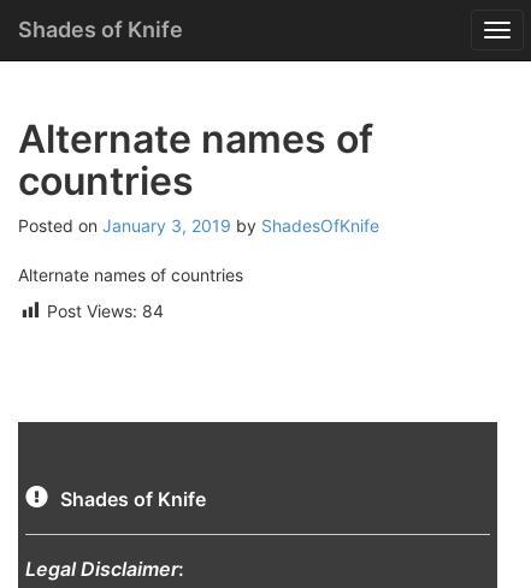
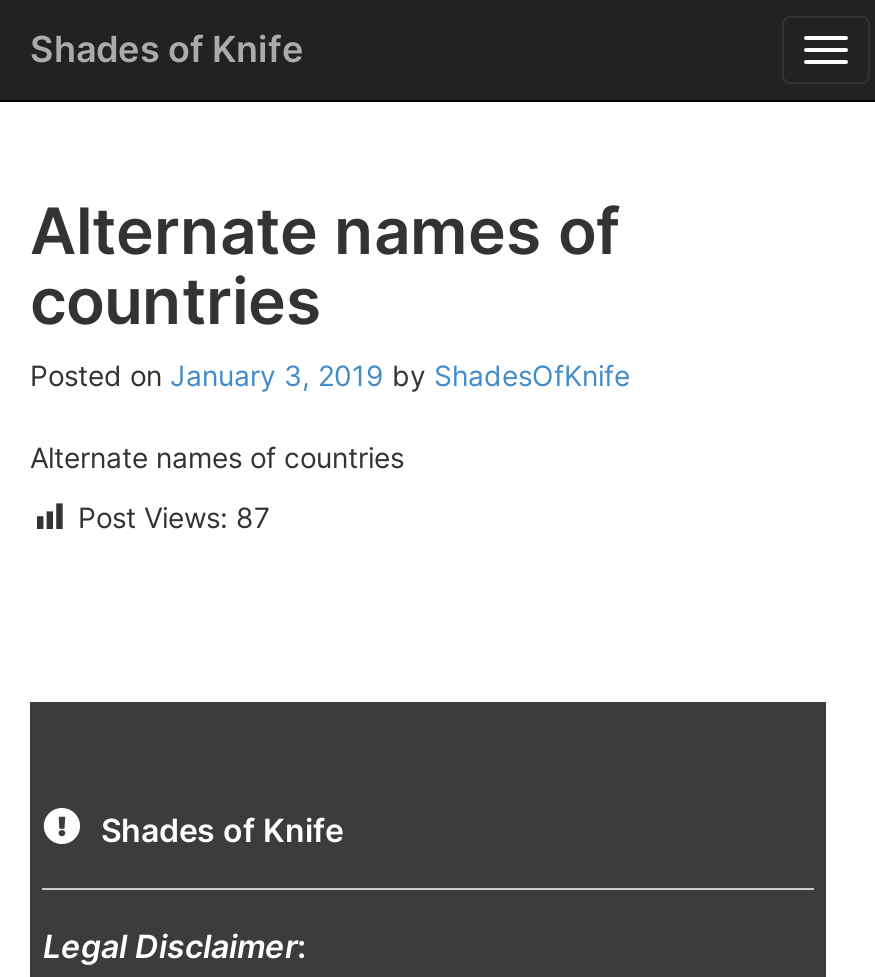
[47,301,164,321] Post Views: 84 -> [78,500,270,534] Post Views: 87

